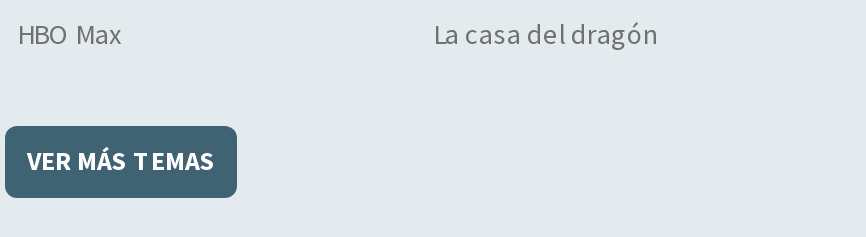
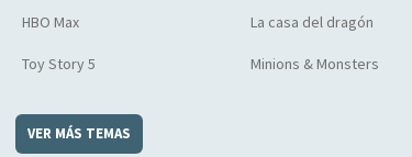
none -> [22,53,379,73] Toy Story 5 | Minions & Monsters

